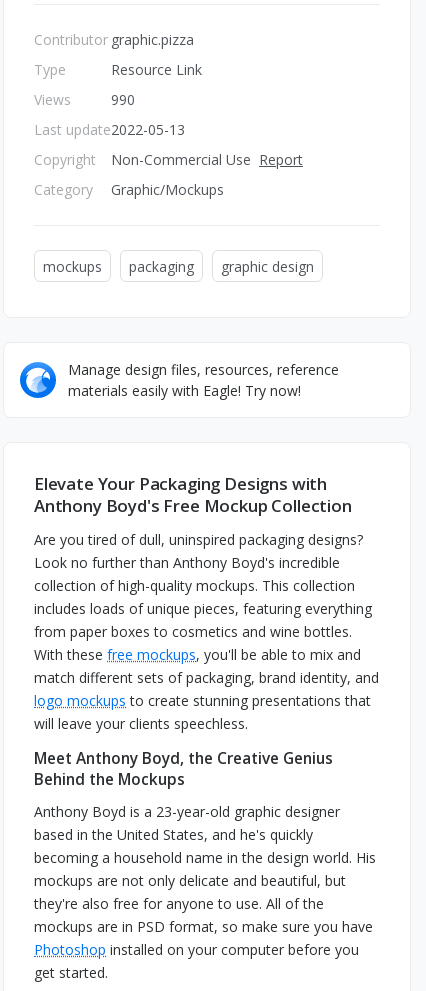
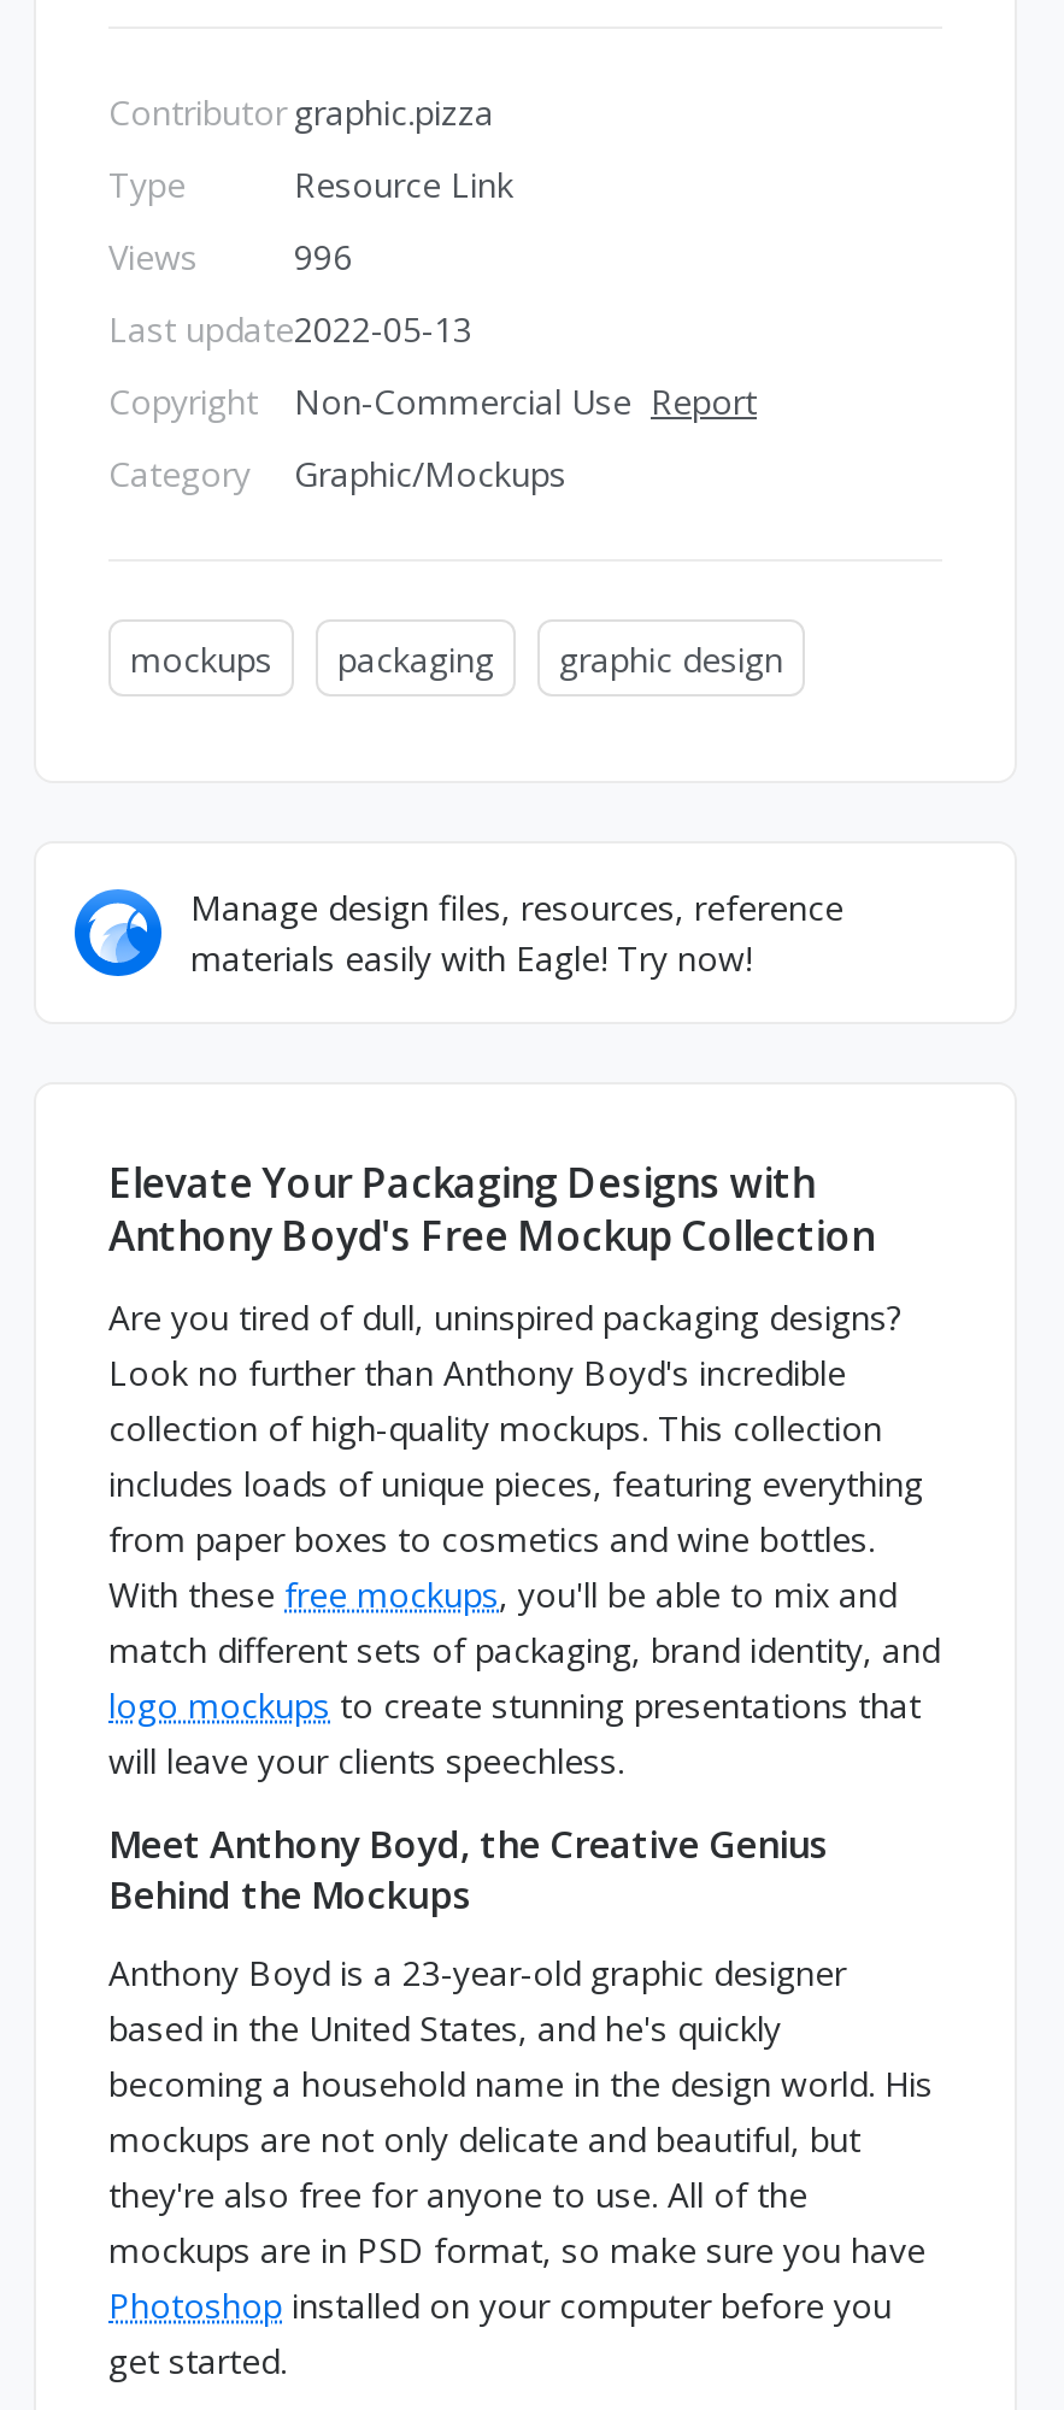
[111,90,135,109] 990 -> [294,234,352,280] 996

